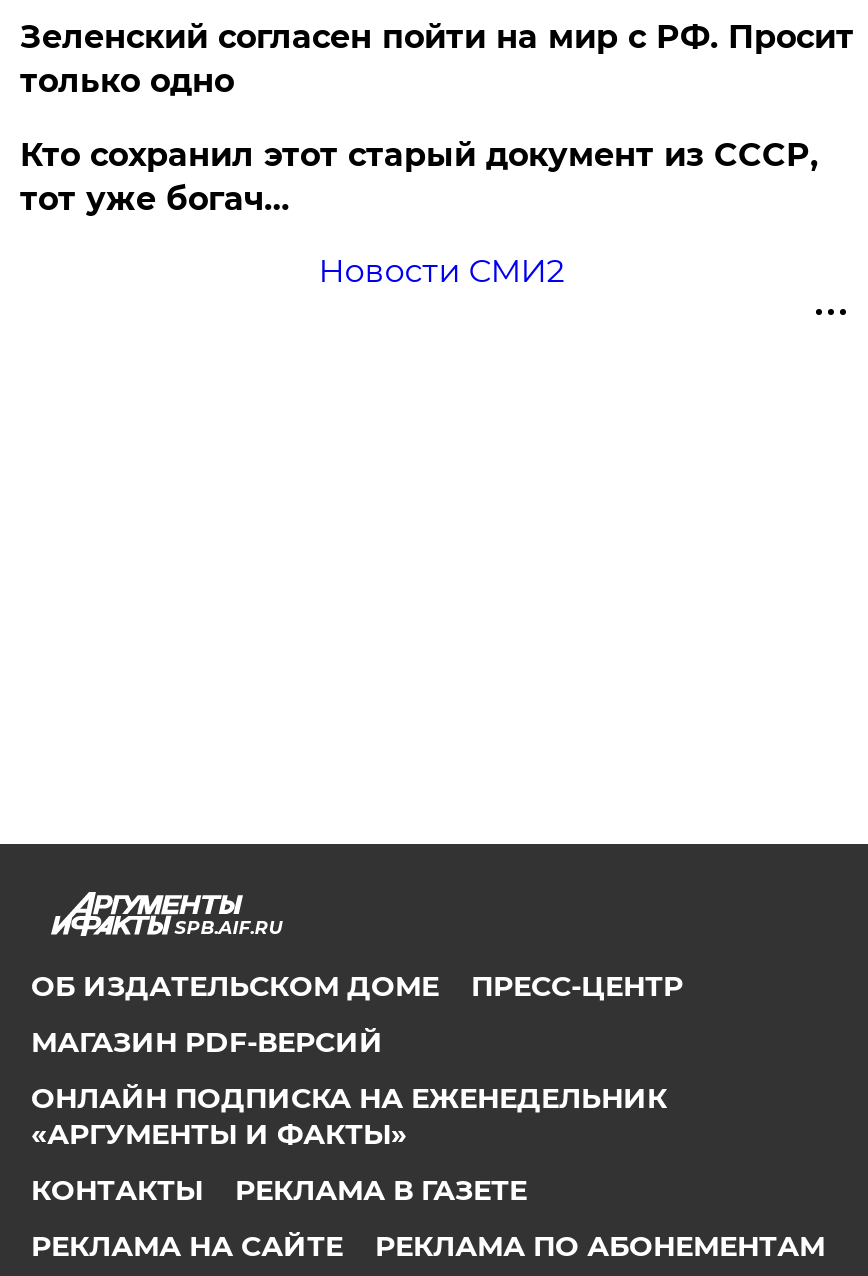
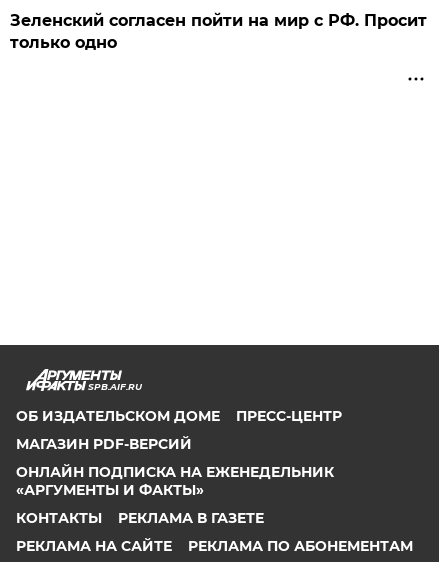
[20,137,818,291] Кто сохранил этот старый документ из СССР, | тот уже богач… | Новости СМИ2 -> none

